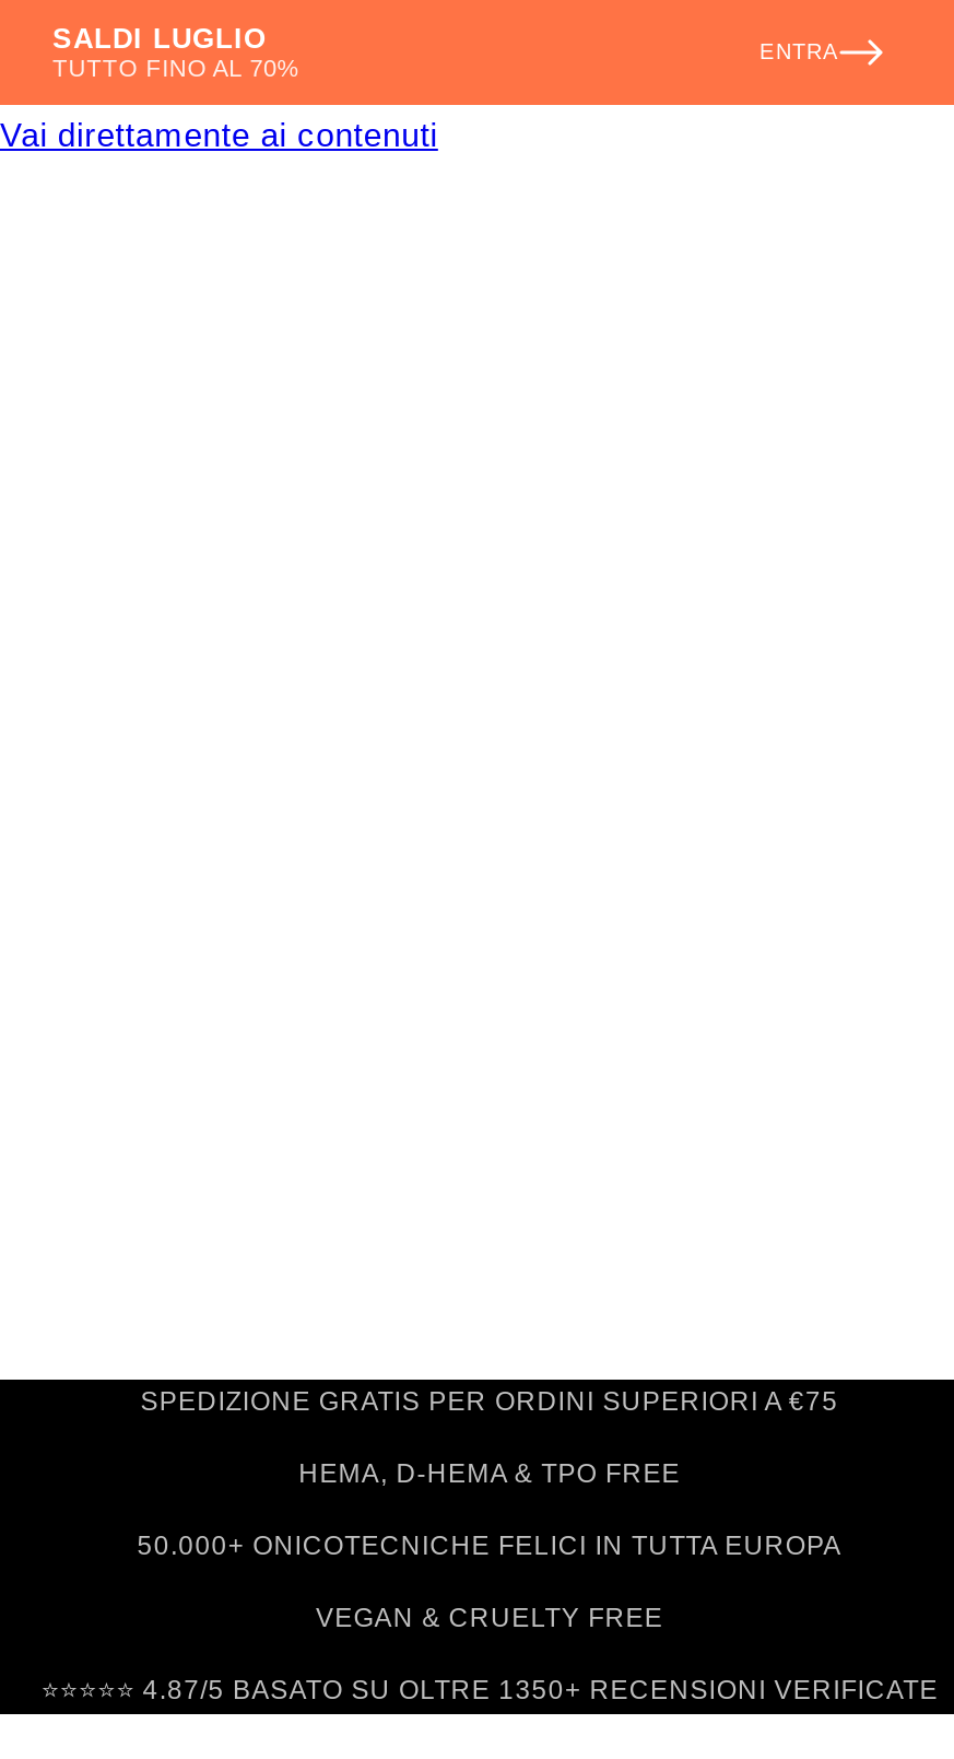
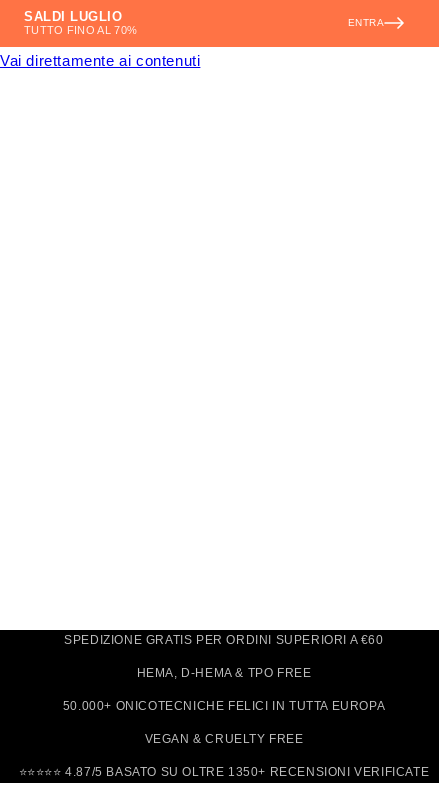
[141,1386,839,1417] SPEDIZIONE GRATIS PER ORDINI SUPERIORI A €75 -> [64,633,384,647] SPEDIZIONE GRATIS PER ORDINI SUPERIORI A €60

